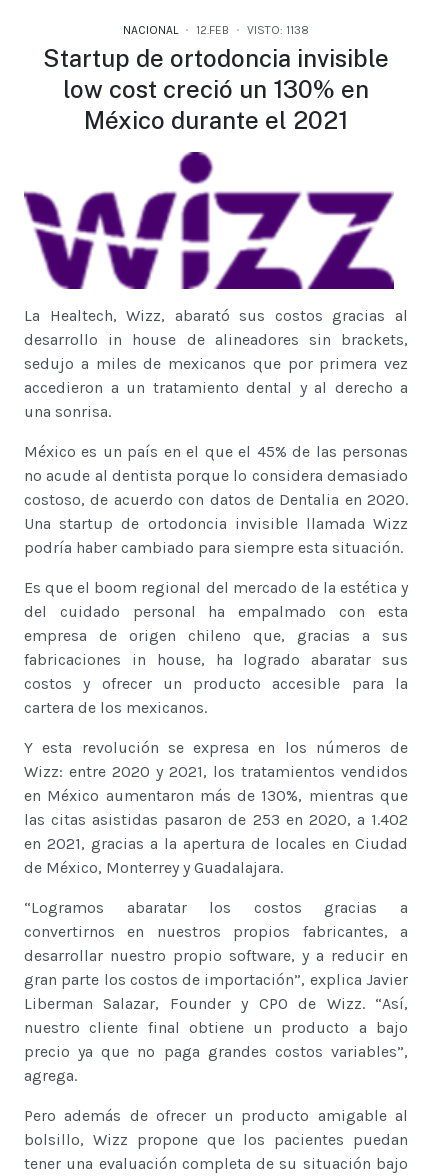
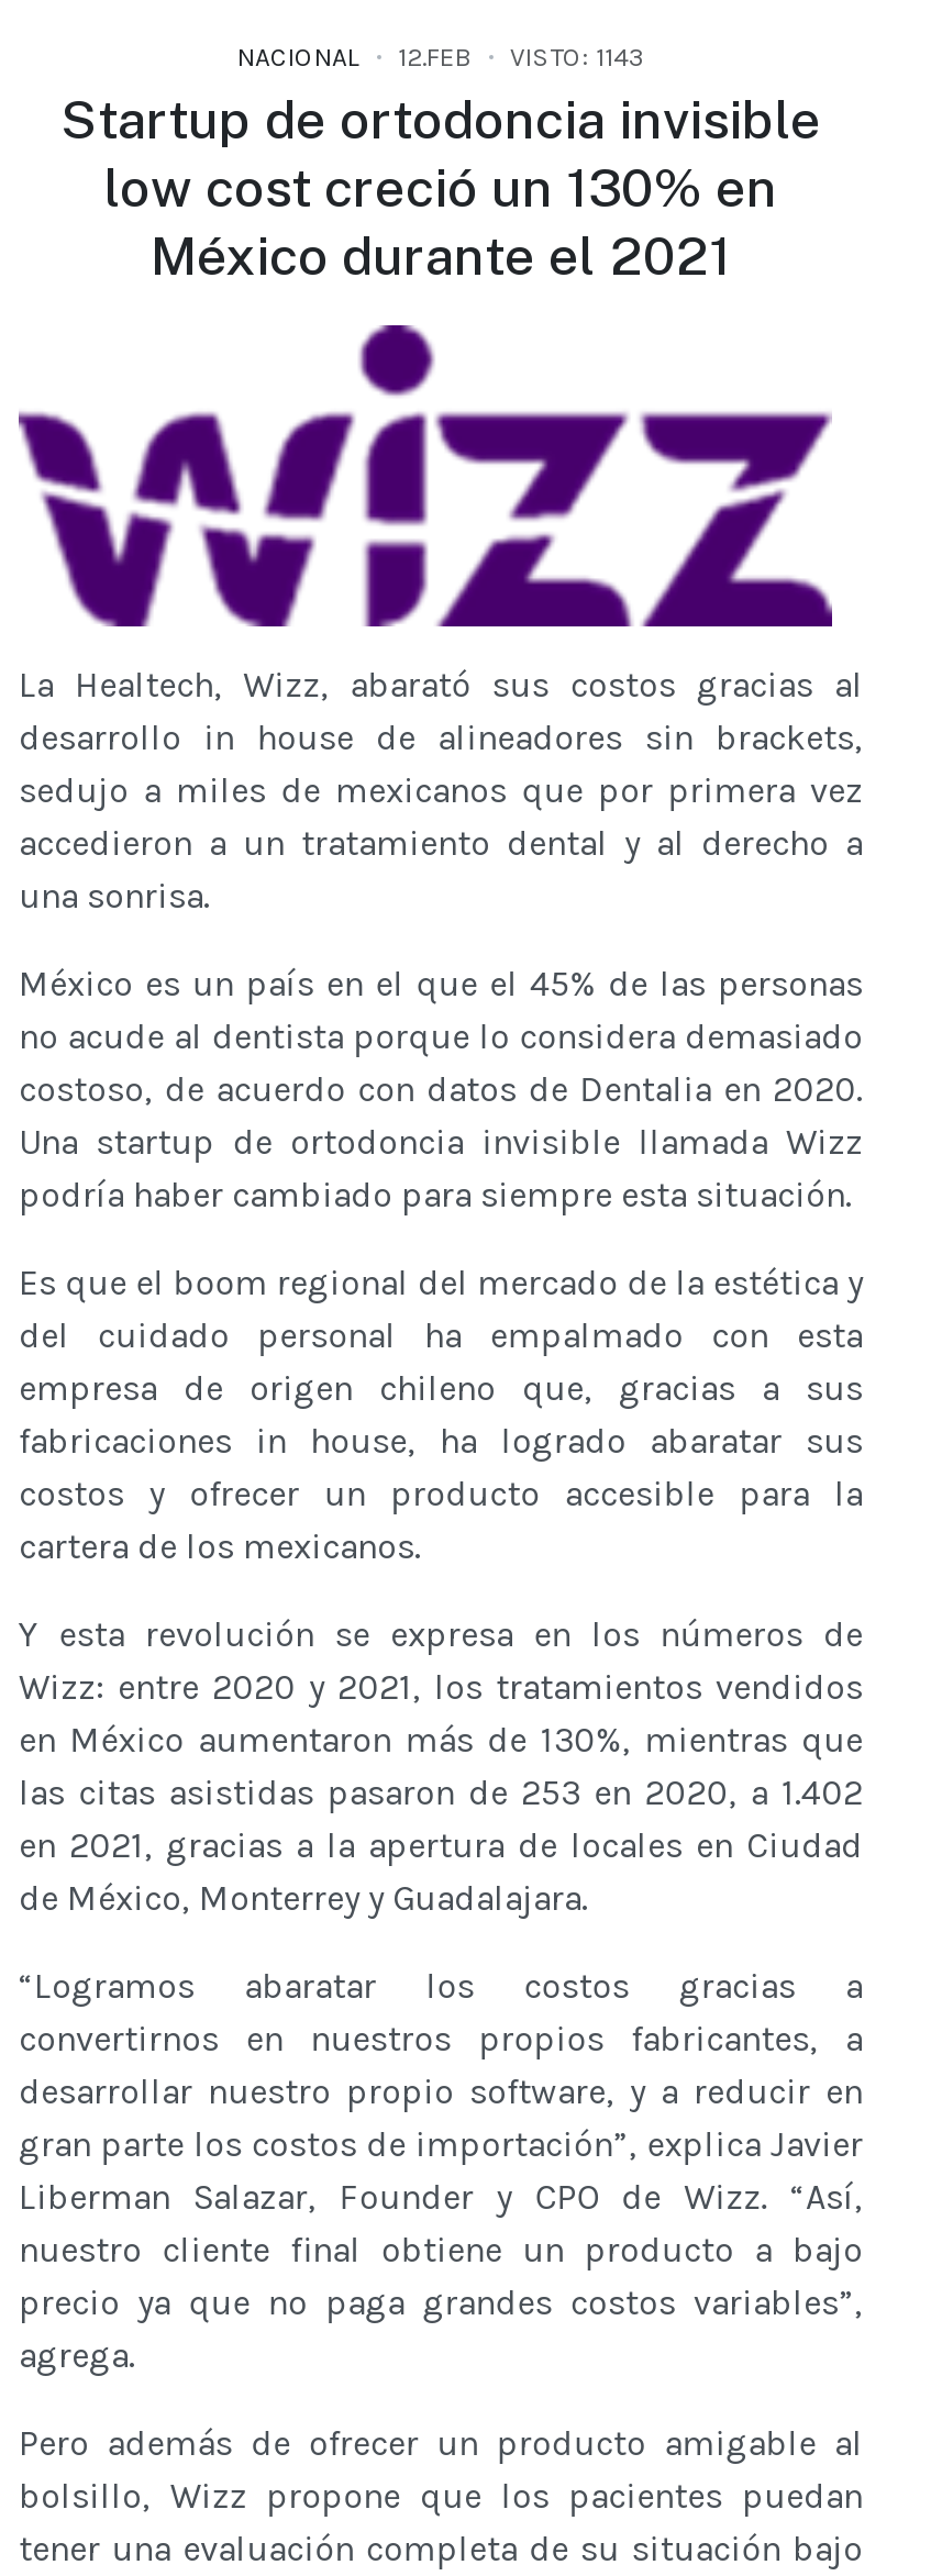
[123,23,309,37] NACIONAL 12.FEB VISTO: 1138 -> [237,42,644,73] NACIONAL 12.FEB VISTO: 1143

